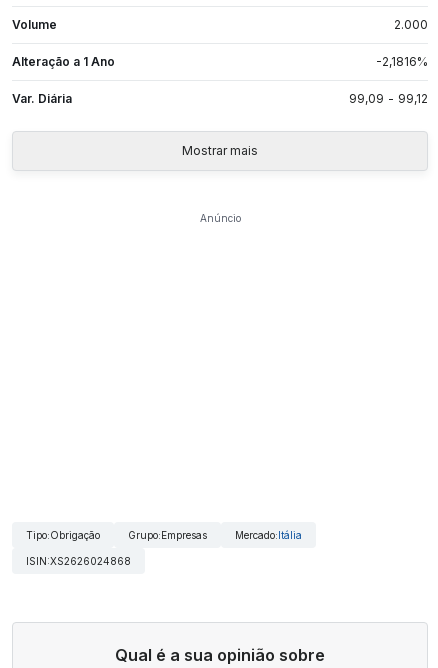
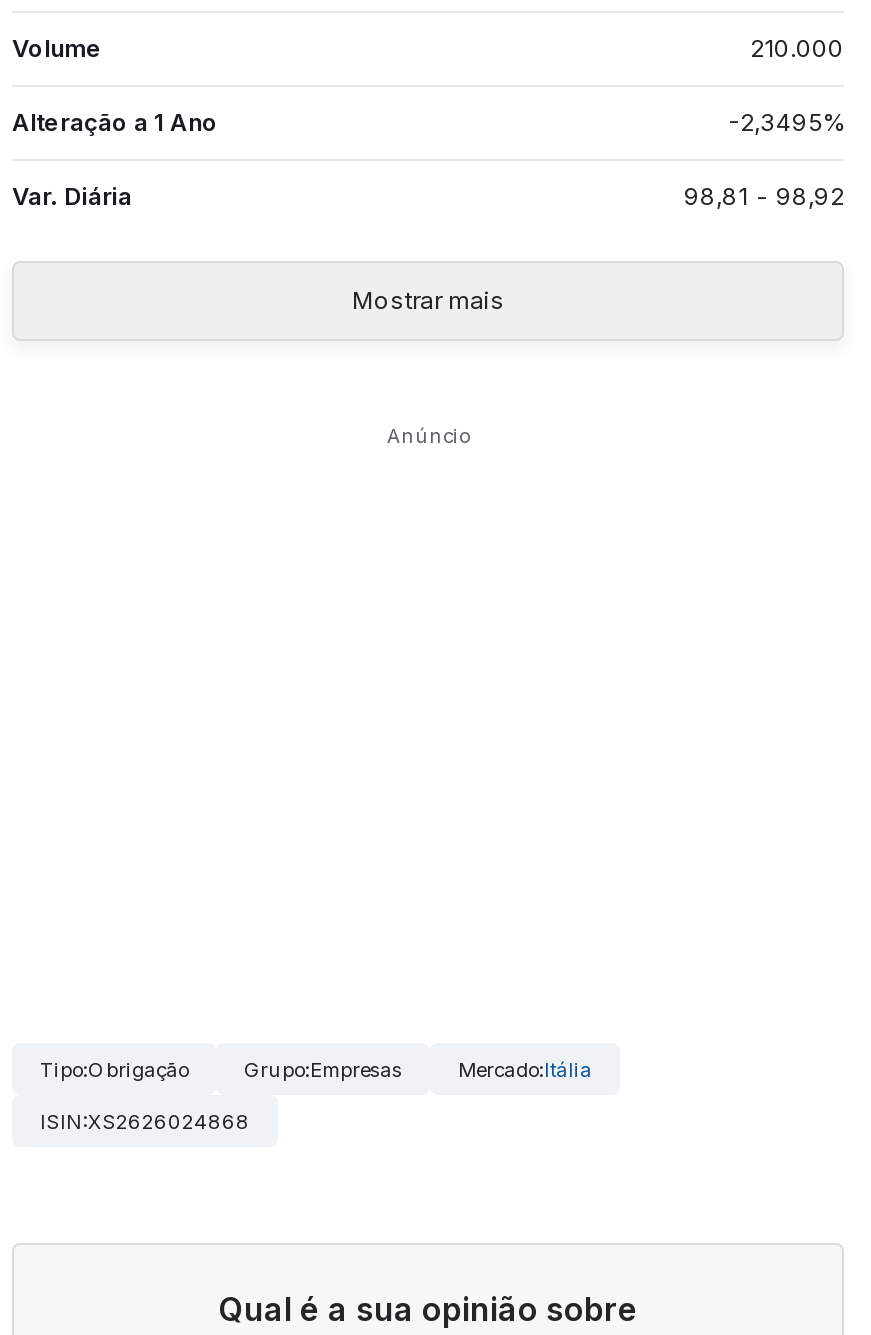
[394,17,428,32] 2.000 -> [750,33,844,63] 210.000
[376,54,428,69] -2,1816% -> [728,107,844,137] -2,3495%
[349,91,428,106] 99,09 - 99,12 -> [684,181,844,211] 98,81 - 98,92

